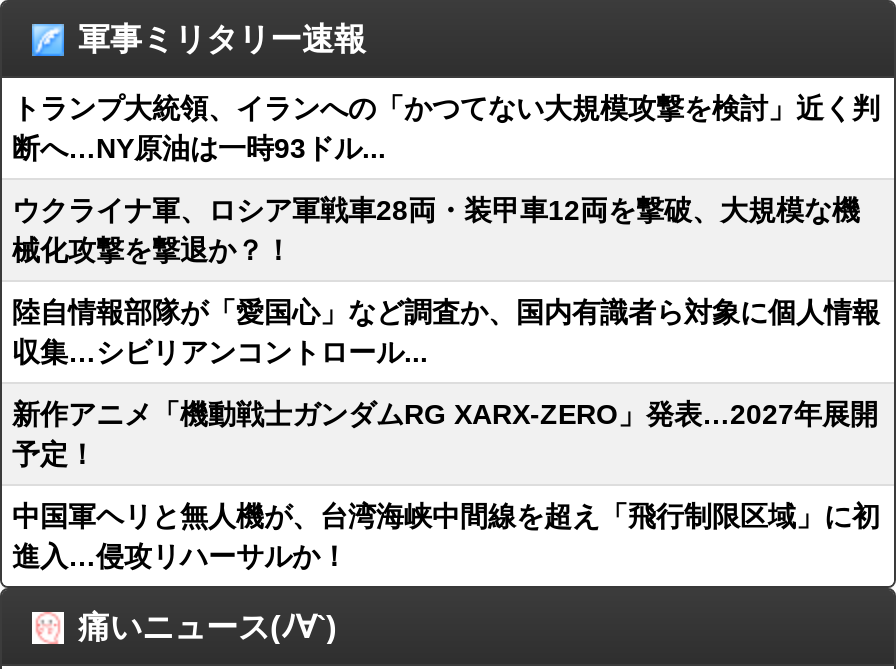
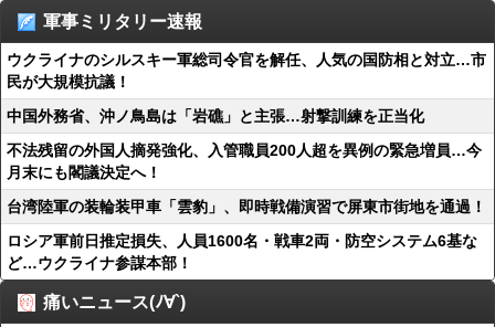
[12,92,880,164] トランプ大統領、イランへの「かつてない大規模攻撃を検討」近く判 | 断へ…NY原油は一時93ドル... -> [7,51,486,91] ウクライナのシルスキー軍総司令官を解任、人気の国防相と対立…市 | 民が大規模抗議！
[12,194,860,266] ウクライナ軍、ロシア軍戦車28両・装甲車12両を撃破、大規模な機 | 械化攻撃を撃退か？！ -> [7,107,424,125] 中国外務省、沖ノ鳥島は「岩礁」と主張…射撃訓練を正当化
[12,296,880,368] 陸自情報部隊が「愛国心」など調査か、国内有識者ら対象に個人情報 | 収集…シビリアンコントロール... -> [7,141,482,181] 不法残留の外国人摘発強化、入管職員200人超を異例の緊急増員…今 | 月末にも閣議決定へ！
[12,398,878,470] 新作アニメ「機動戦士ガンダムRG XARX-ZERO」発表…2027年展開 | 予定！ -> [7,198,486,215] 台湾陸軍の装輪装甲車「雲豹」、即時戦備演習で屏東市街地を通過！
[12,500,880,572] 中国軍ヘリと無人機が、台湾海峡中間線を超え「飛行制限区域」に初 | 進入…侵攻リハーサルか！ -> [7,232,477,272] ロシア軍前日推定損失、人員1600名・戦車2両・防空システム6基な | ど…ウクライナ参謀本部！

